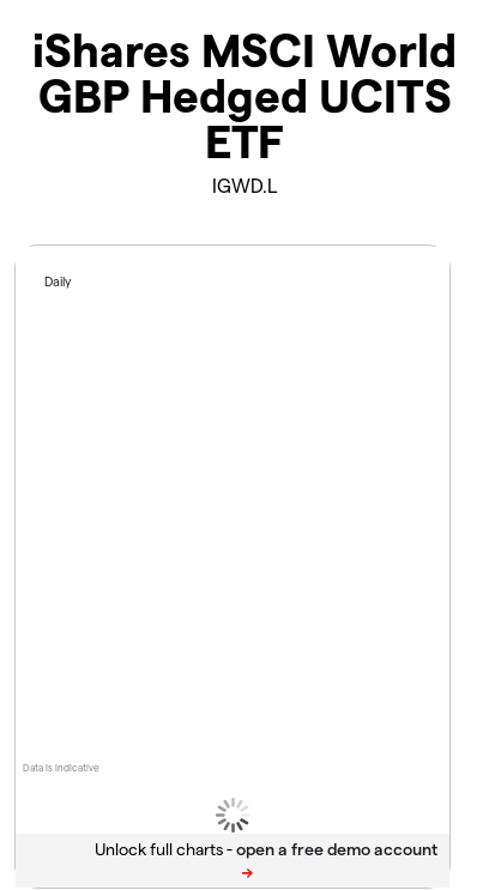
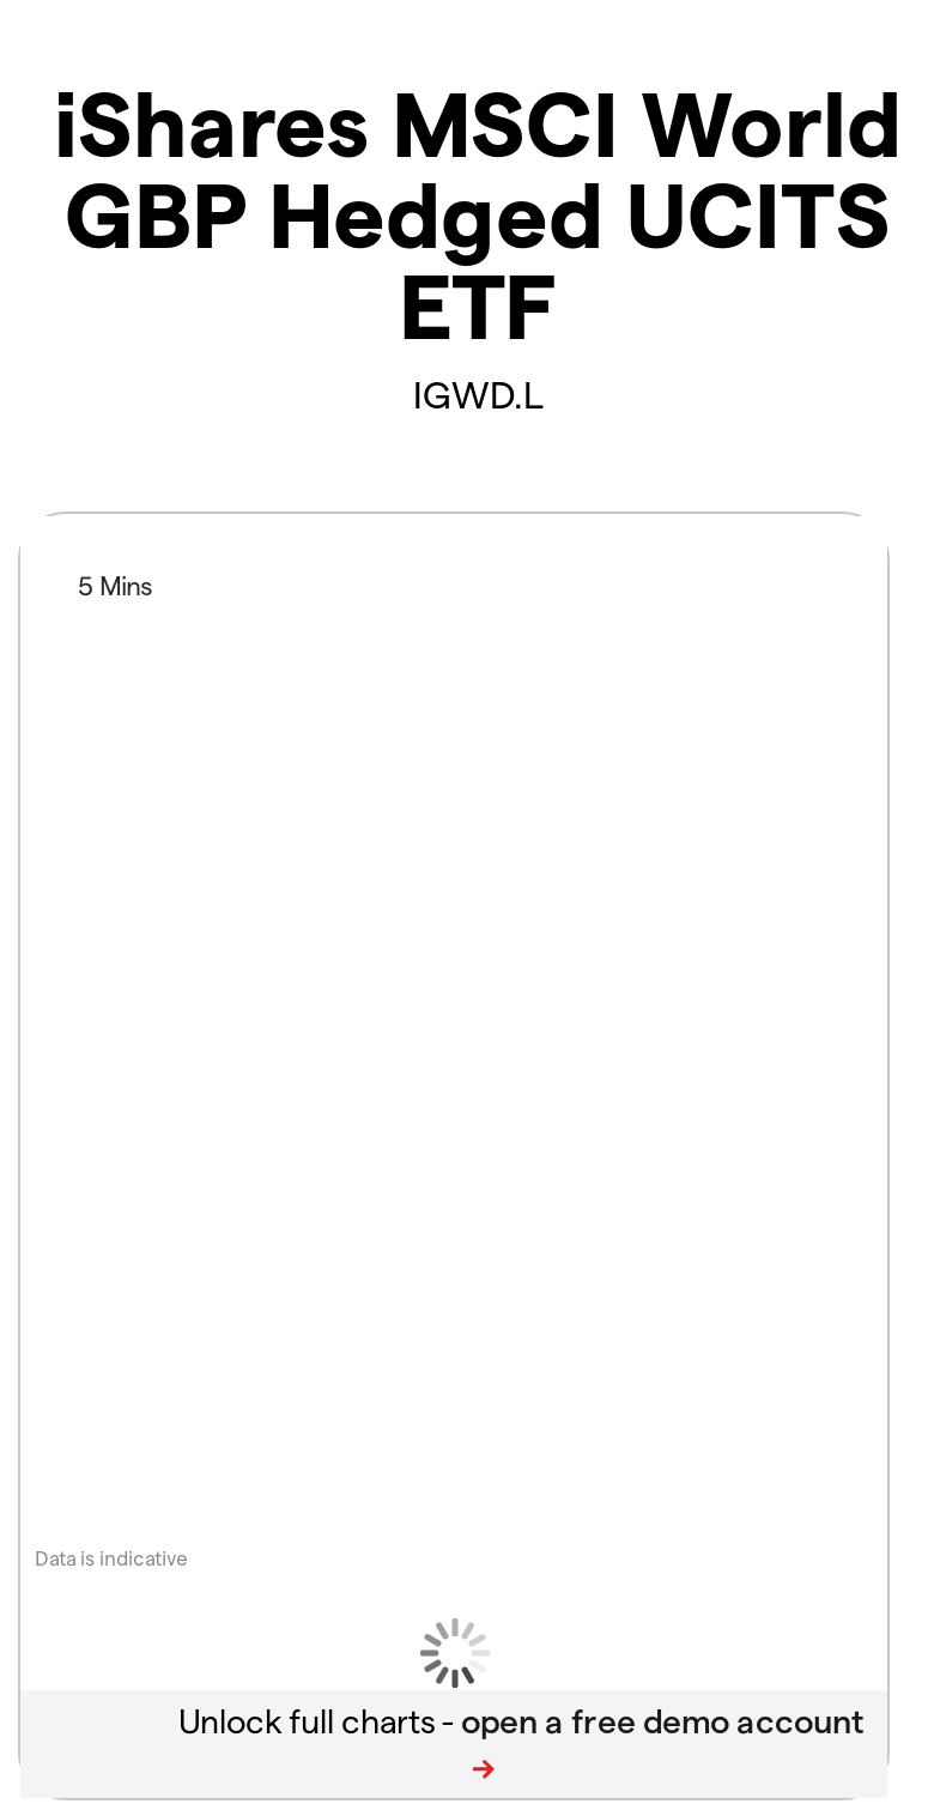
[44,273,72,288] Daily -> [78,568,152,599] 5 Mins

